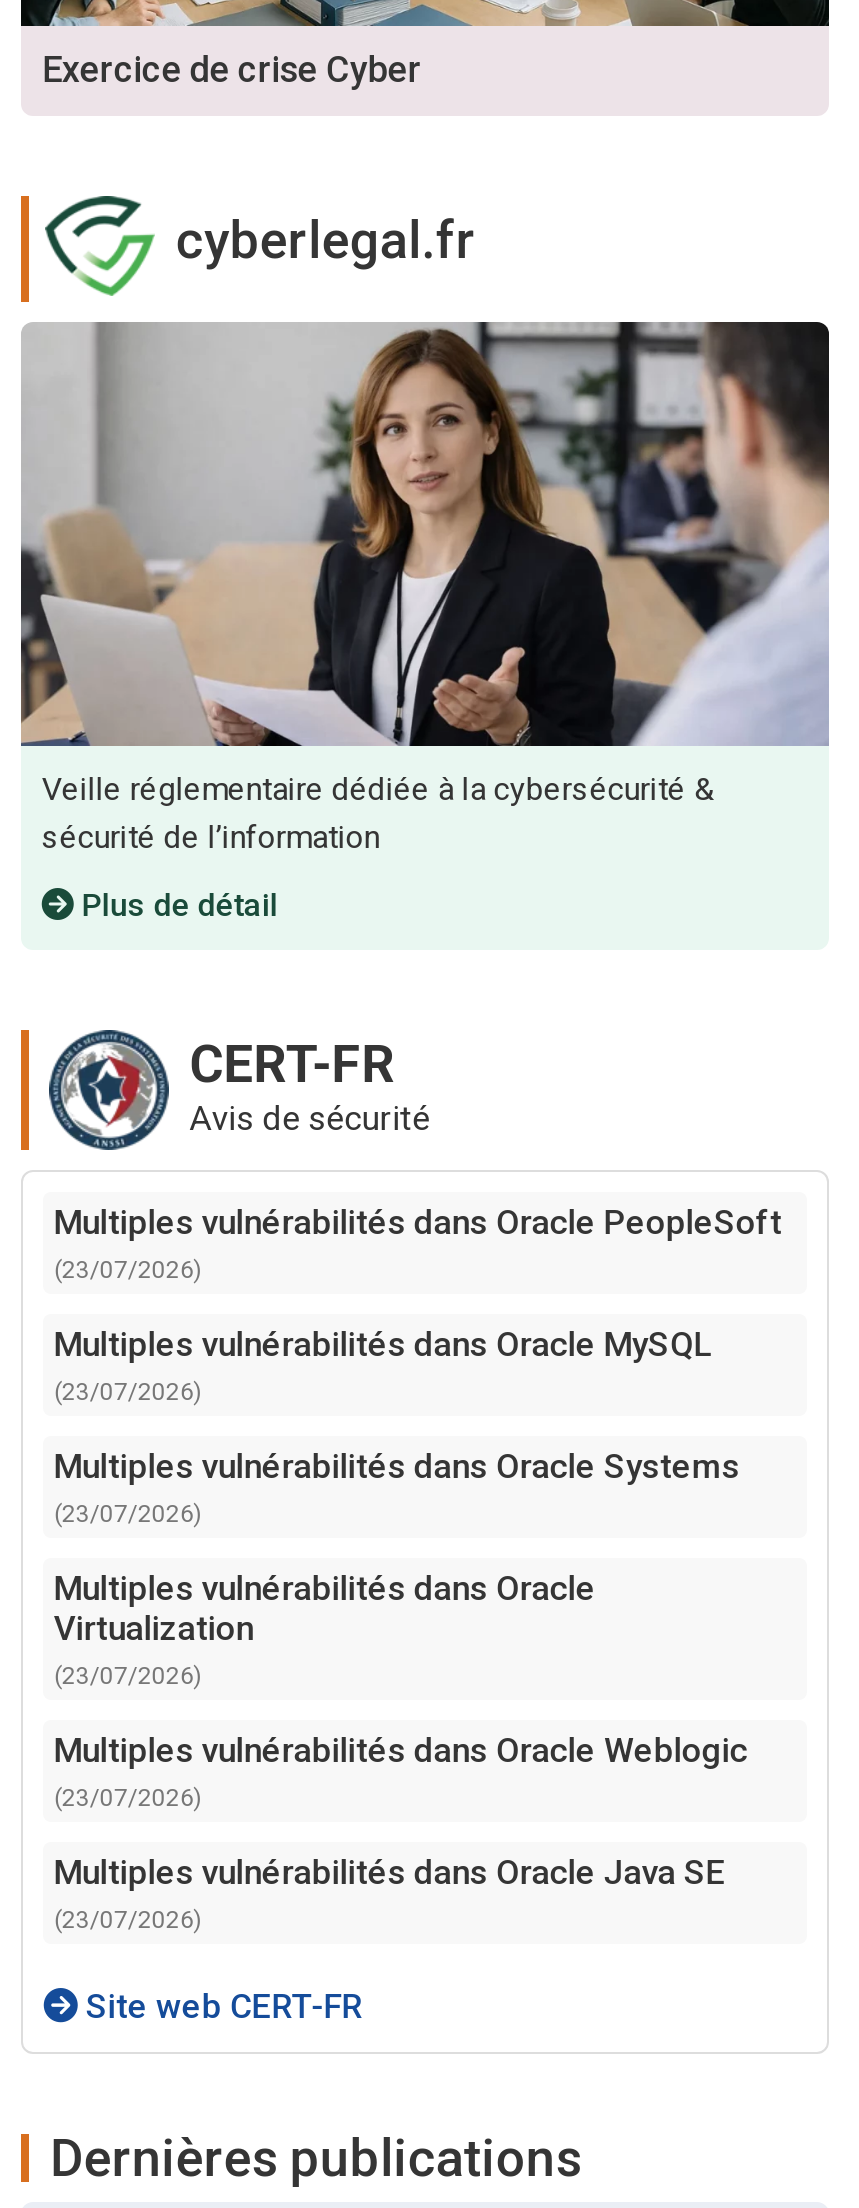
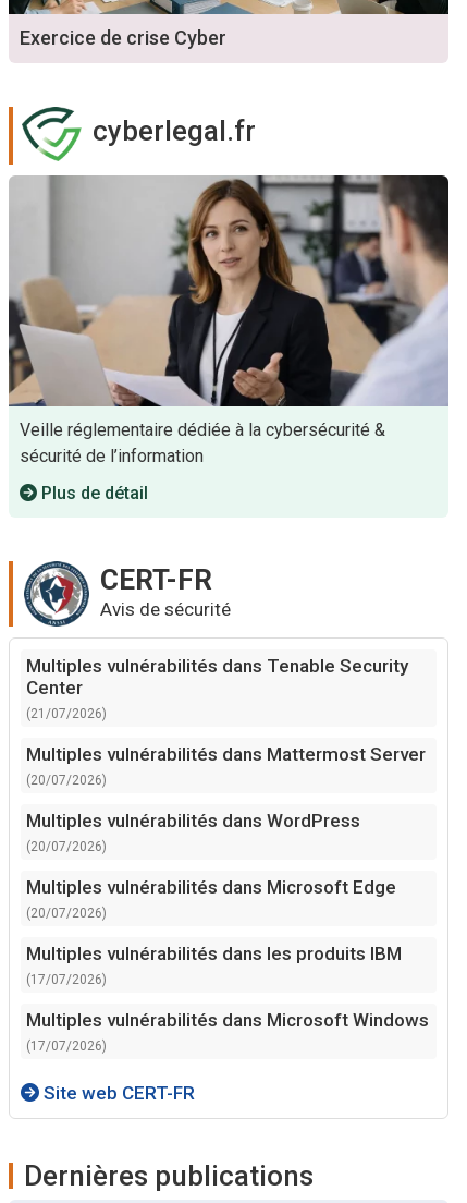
[54,1202,782,1284] Multiples vulnérabilités dans Oracle PeopleSoft | (23/07/2026) -> [27,655,409,721] Multiples vulnérabilités dans Tenable Security | Center | (21/07/2026)
[54,1324,712,1406] Multiples vulnérabilités dans Oracle MySQL | (23/07/2026) -> [27,743,426,788] Multiples vulnérabilités dans Mattermost Server | (20/07/2026)
[54,1446,740,1528] Multiples vulnérabilités dans Oracle Systems | (23/07/2026) -> [27,809,361,854] Multiples vulnérabilités dans WordPress | (20/07/2026)
[54,1568,596,1690] Multiples vulnérabilités dans Oracle | Virtualization | (23/07/2026) -> [27,876,397,920] Multiples vulnérabilités dans Microsoft Edge | (20/07/2026)
[54,1730,748,1812] Multiples vulnérabilités dans Oracle Weblogic | (23/07/2026) -> [27,942,402,987] Multiples vulnérabilités dans les produits IBM | (17/07/2026)
[54,1852,726,1934] Multiples vulnérabilités dans Oracle Java SE | (23/07/2026) -> [27,1009,429,1053] Multiples vulnérabilités dans Microsoft Windows | (17/07/2026)

